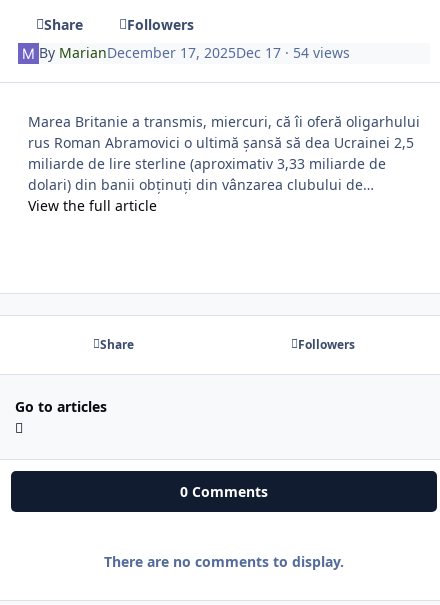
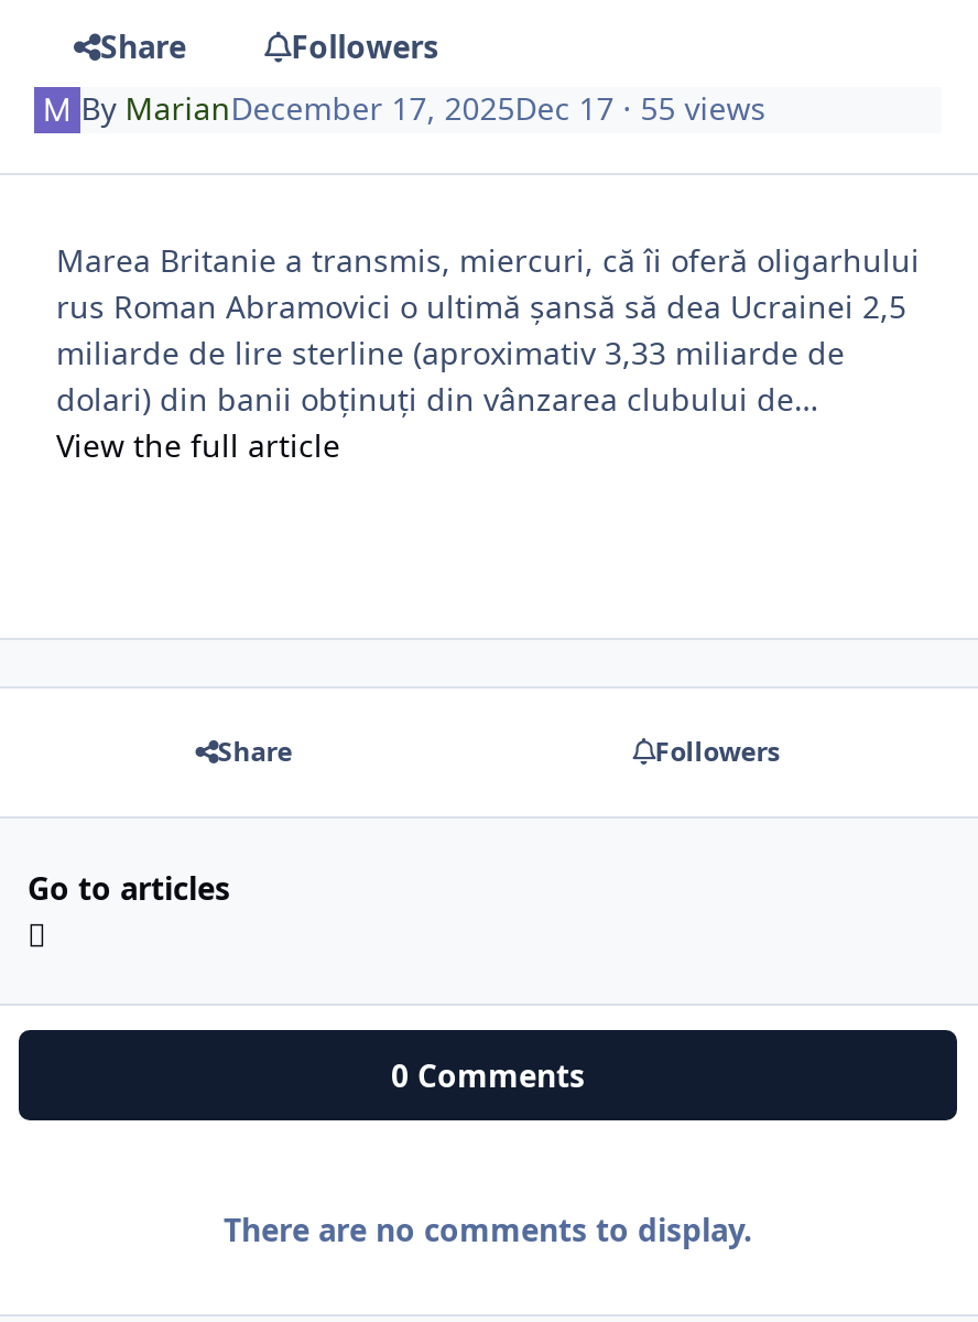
[39,43,350,62] By MarianDecember 17, 2025Dec 17 · 54 views -> [81,87,766,129] By MarianDecember 17, 2025Dec 17 · 55 views

